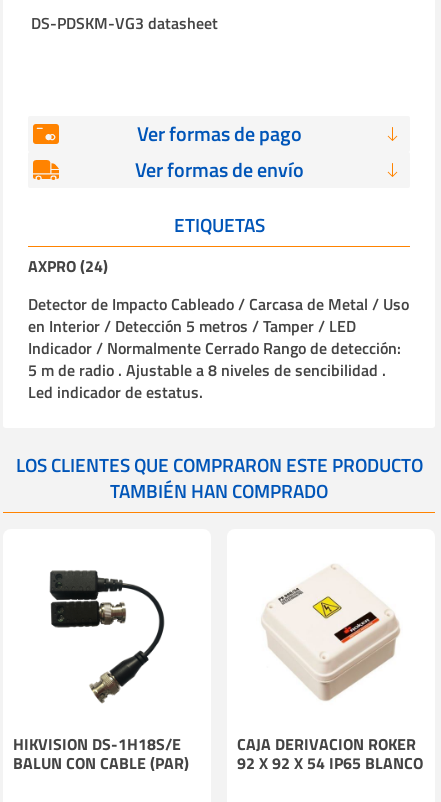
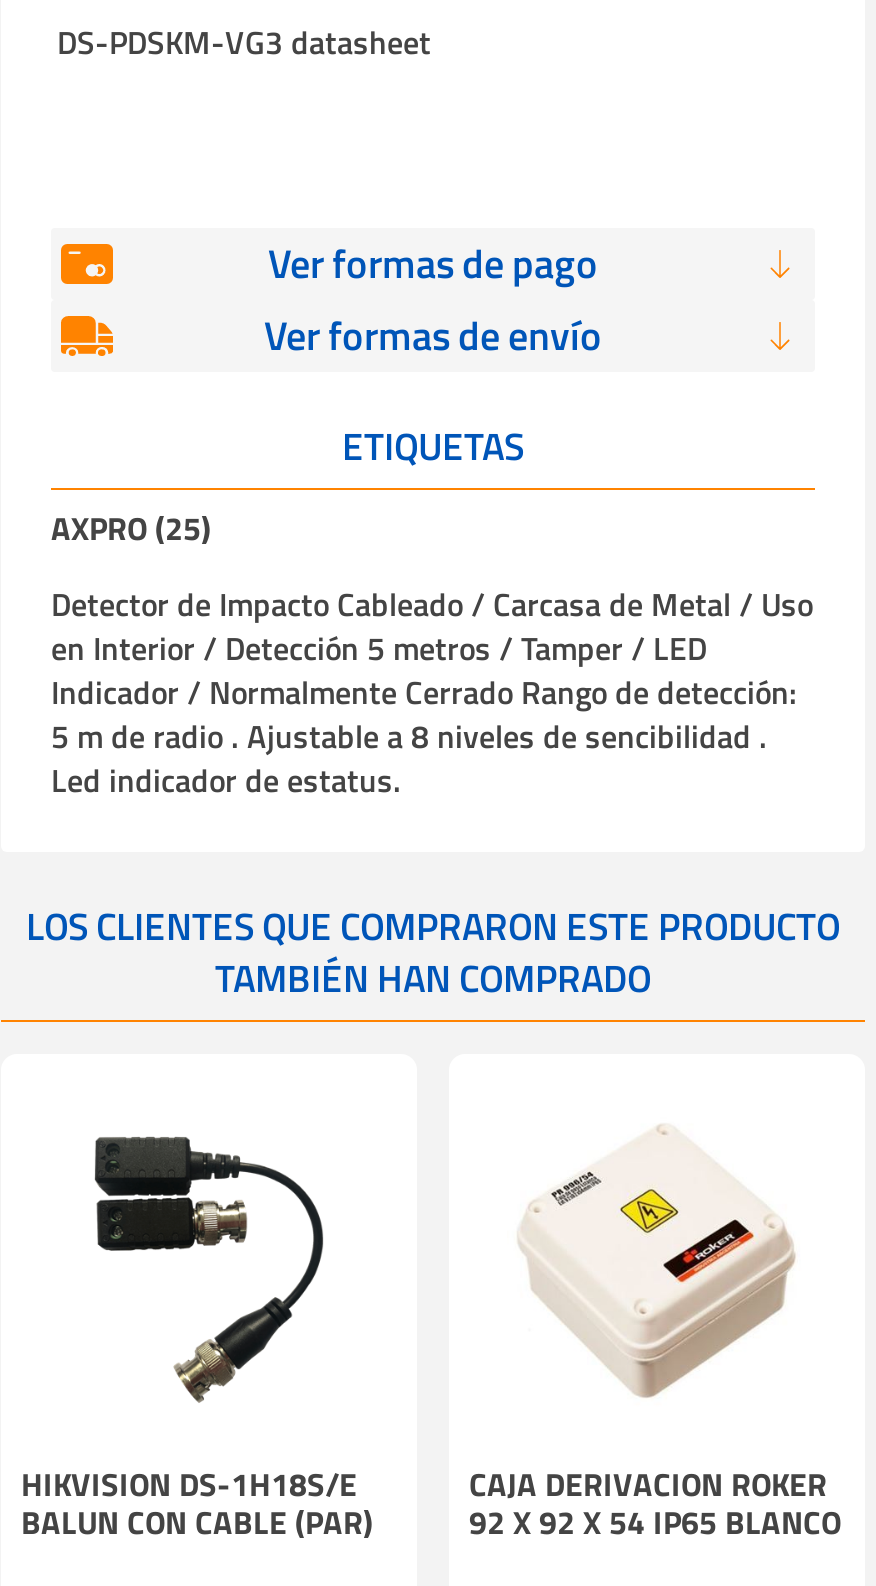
[28,254,108,278] AXPRO (24) -> [51,503,211,551] AXPRO (25)

